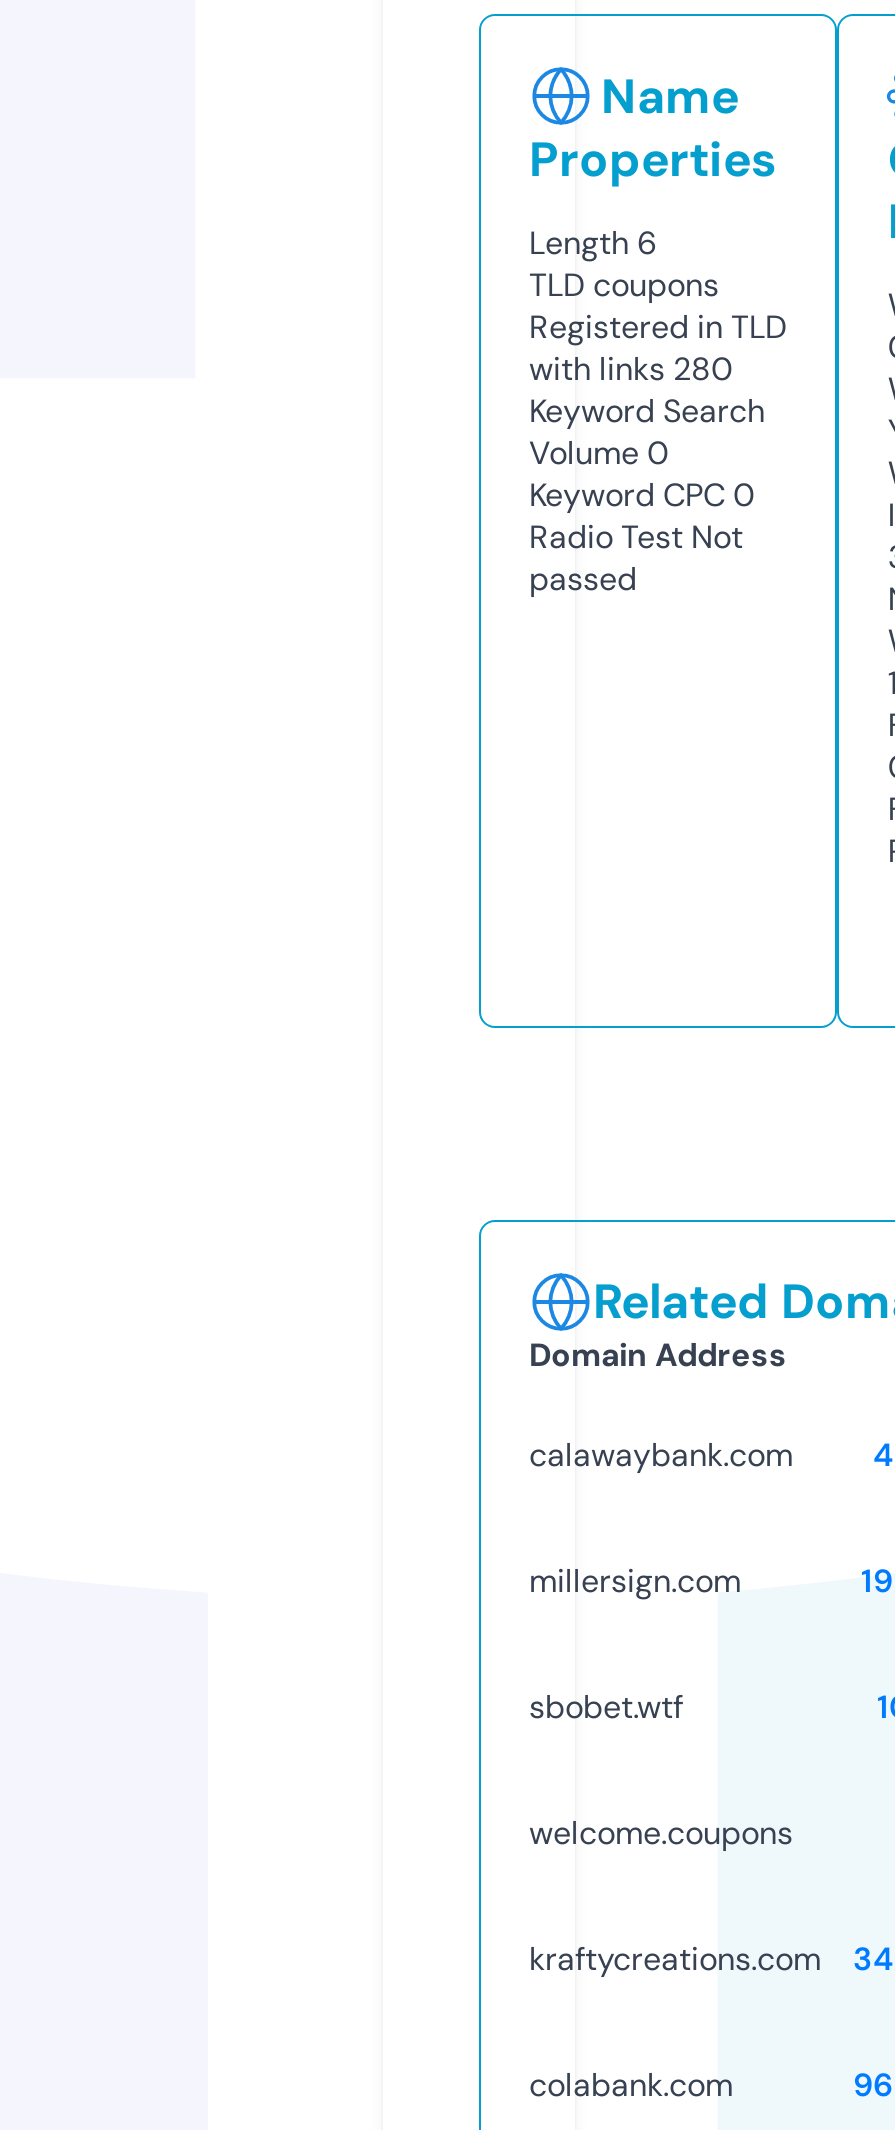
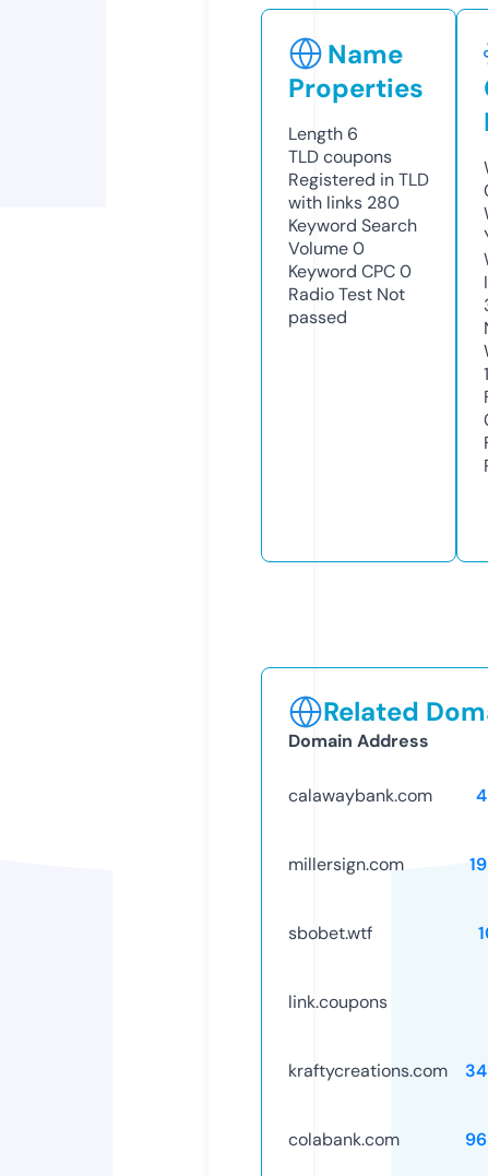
[529,1812,793,1854] welcome.coupons -> [288,990,388,1013] link.coupons

